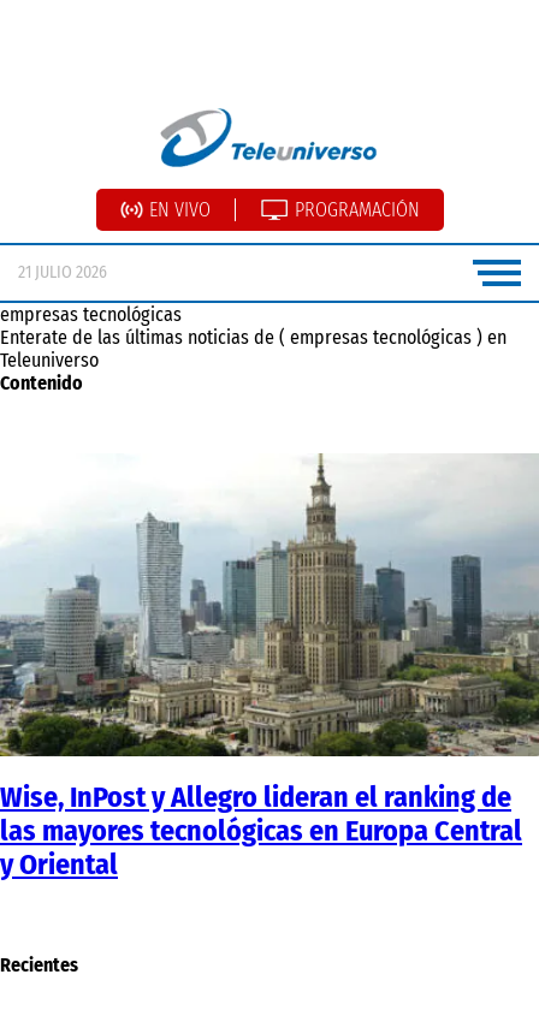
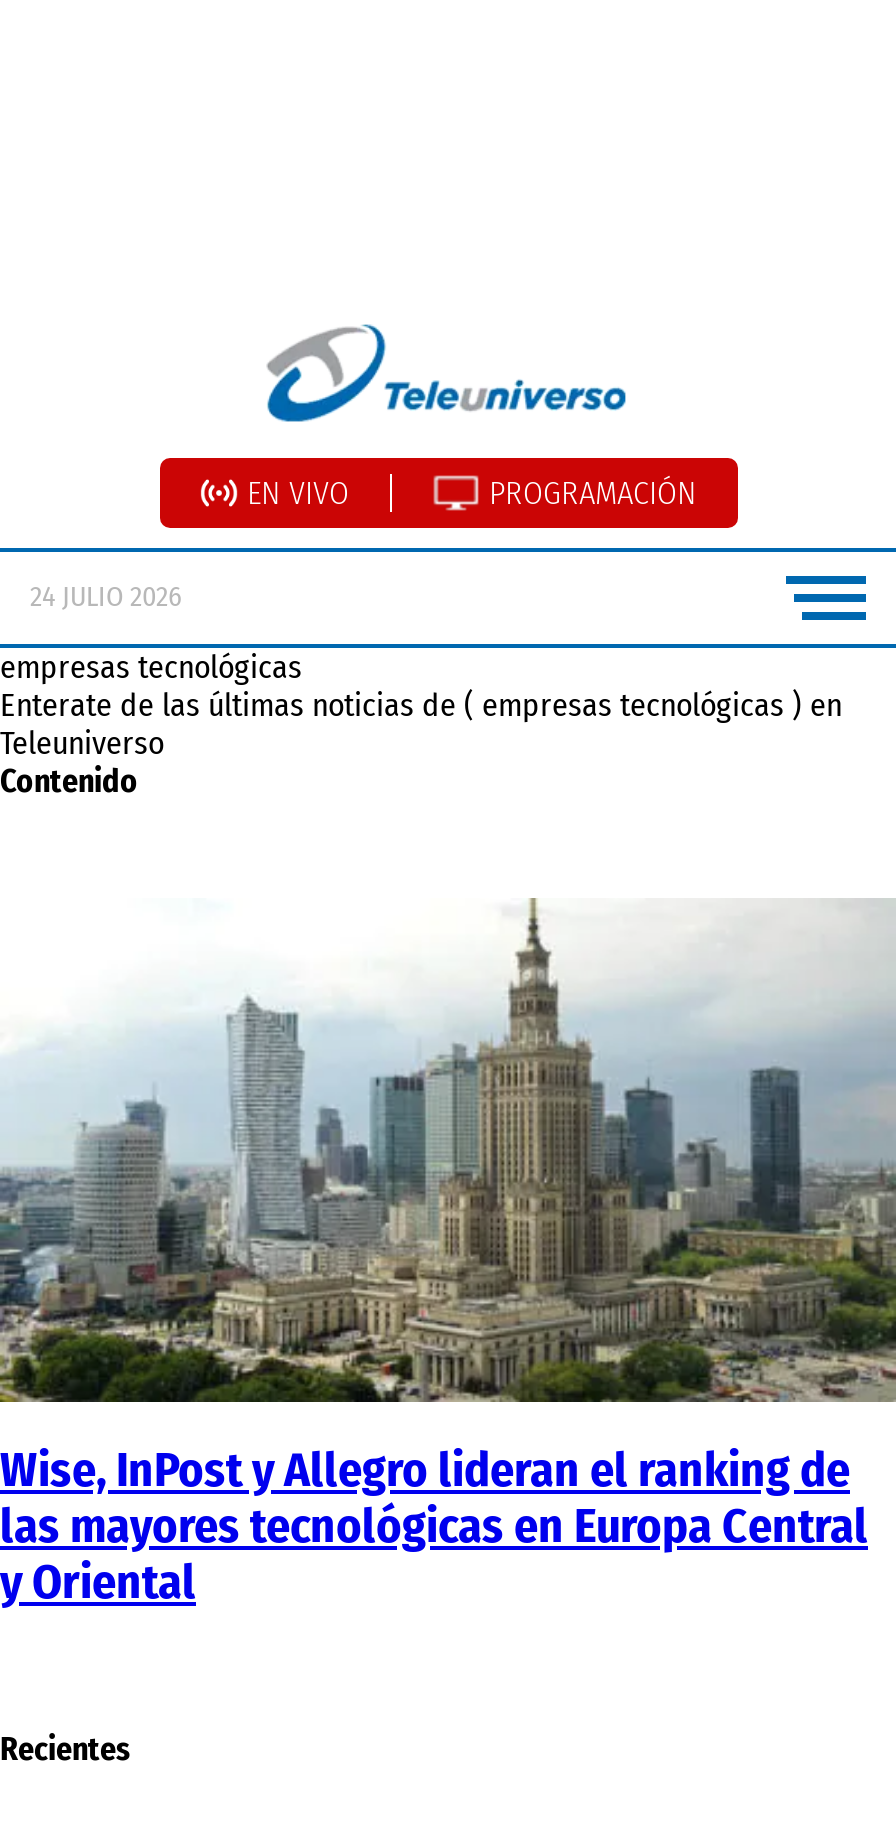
[18,262,107,283] 21 JULIO 2026 -> [30,580,182,614] 24 JULIO 2026

